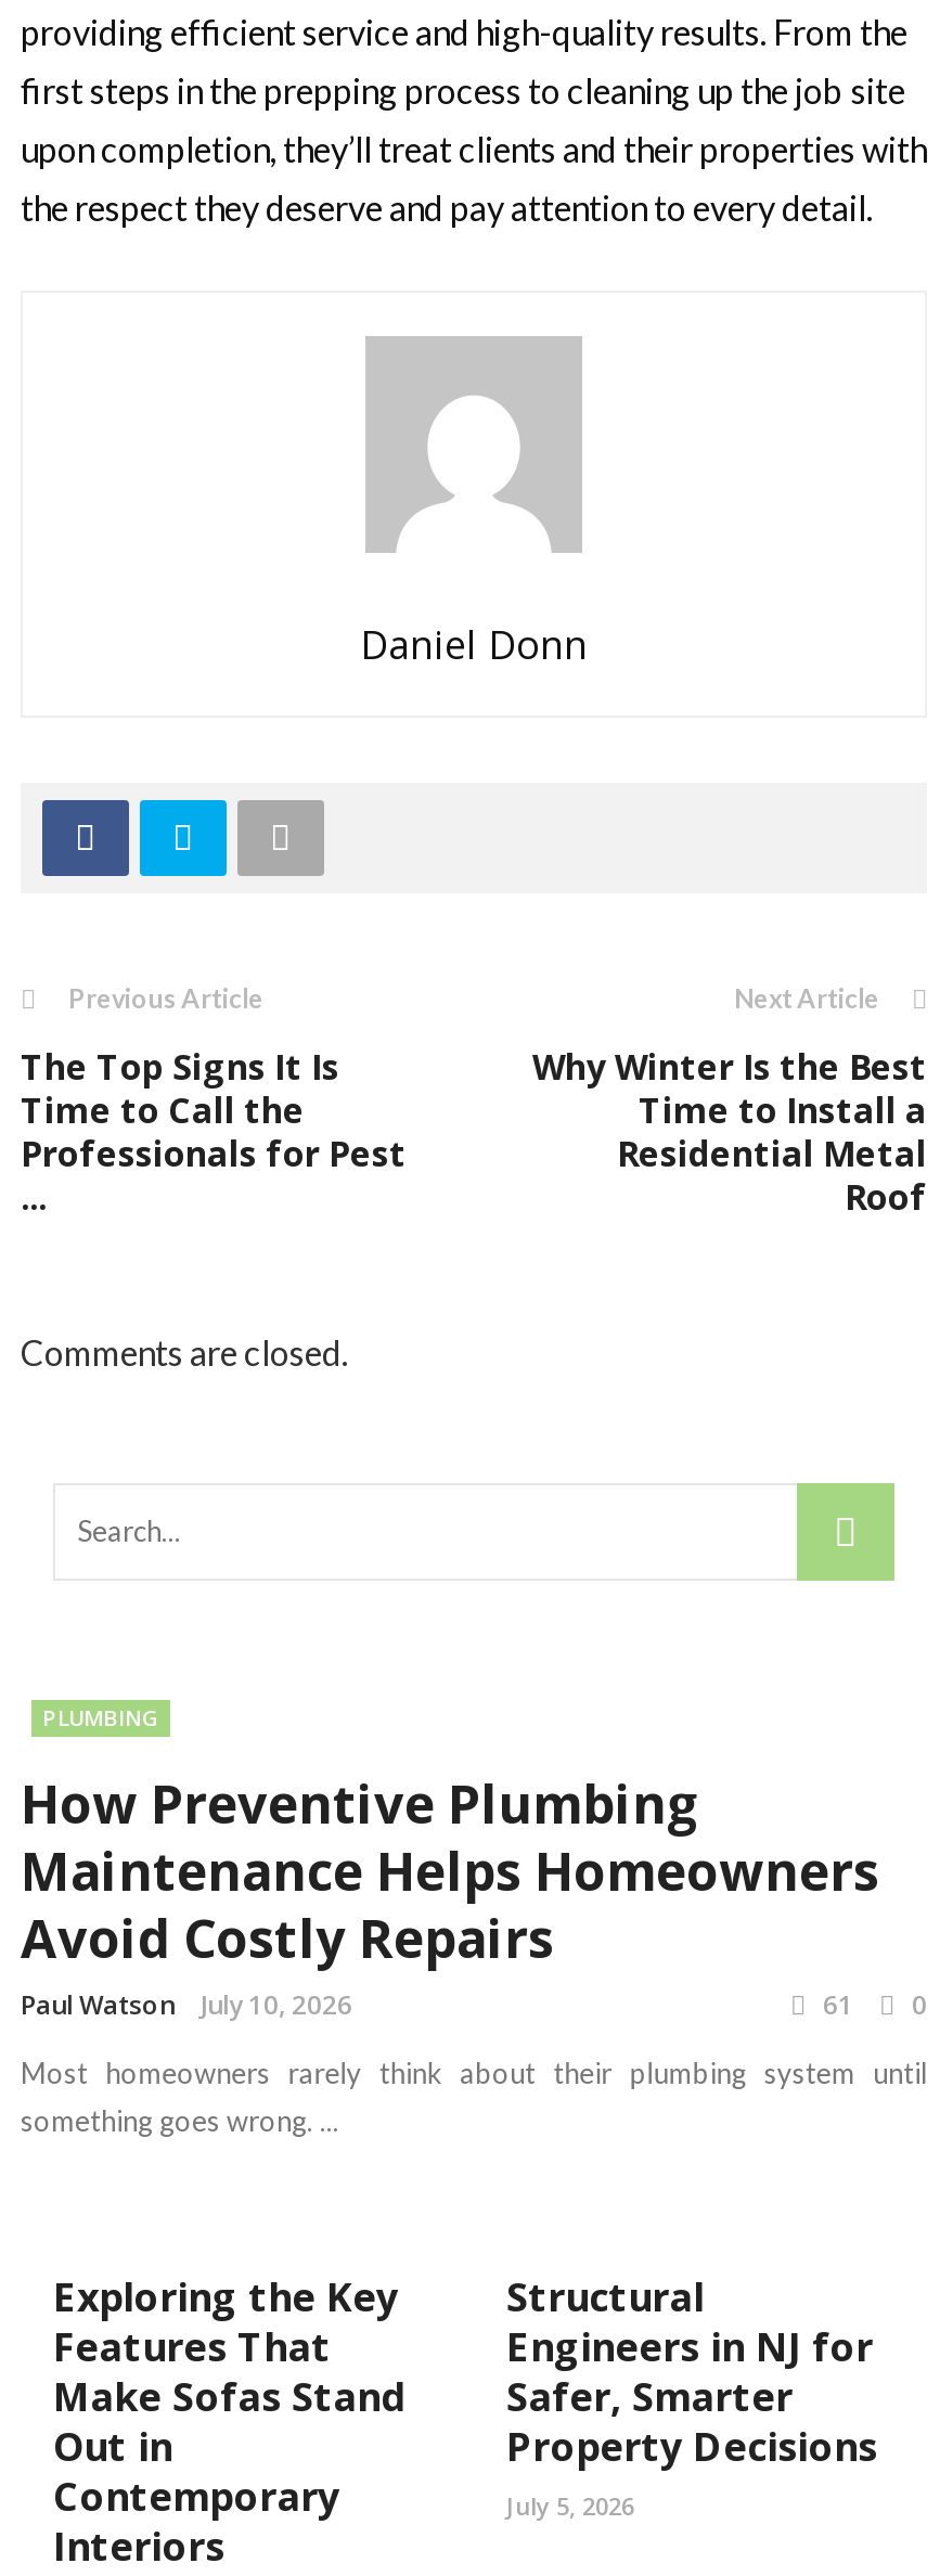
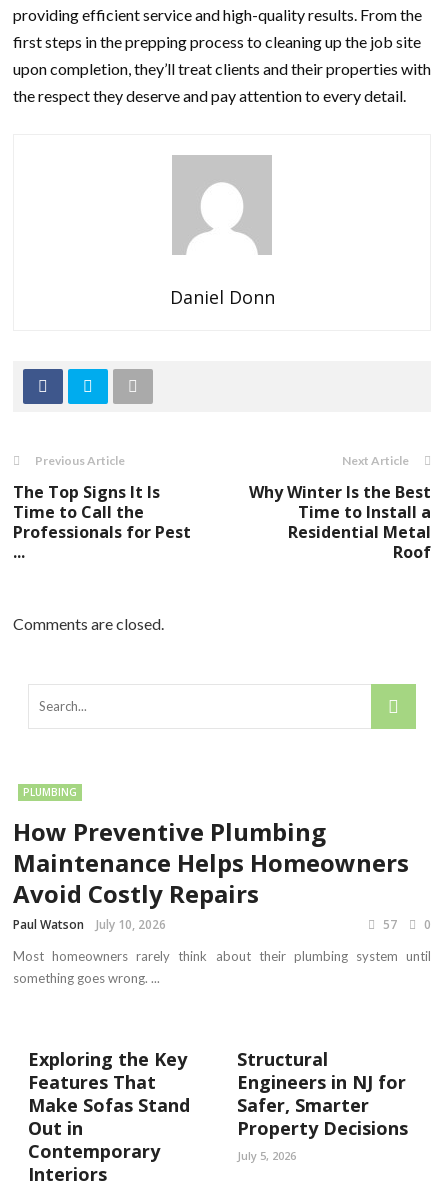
[823,1986,927,2023] 61 0 -> [383,916,431,933] 57 0

